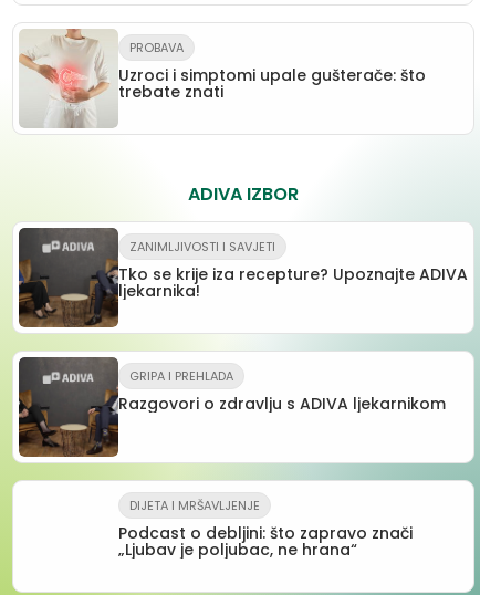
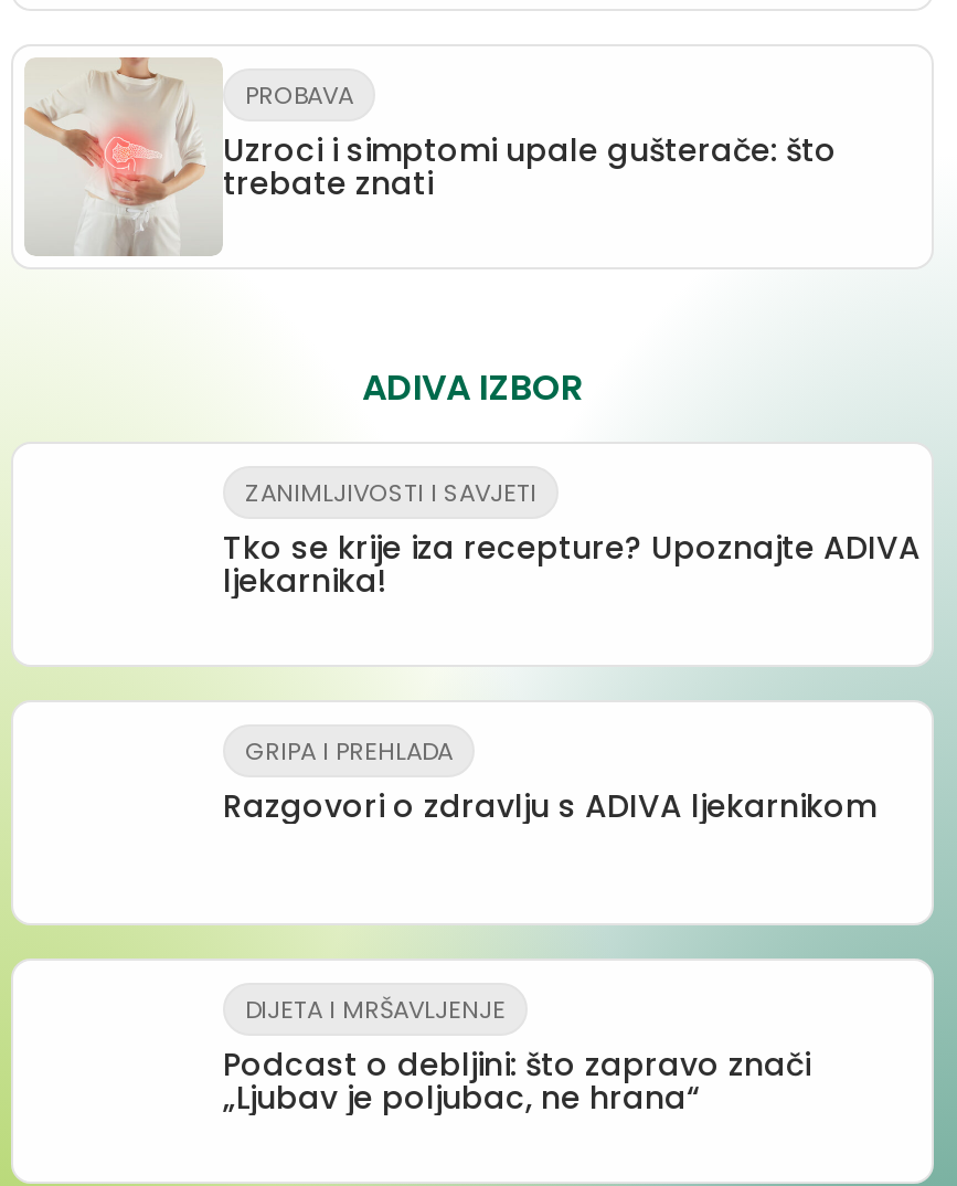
[18,227,119,328] [image] -> none
[18,356,119,458] [image] -> none

